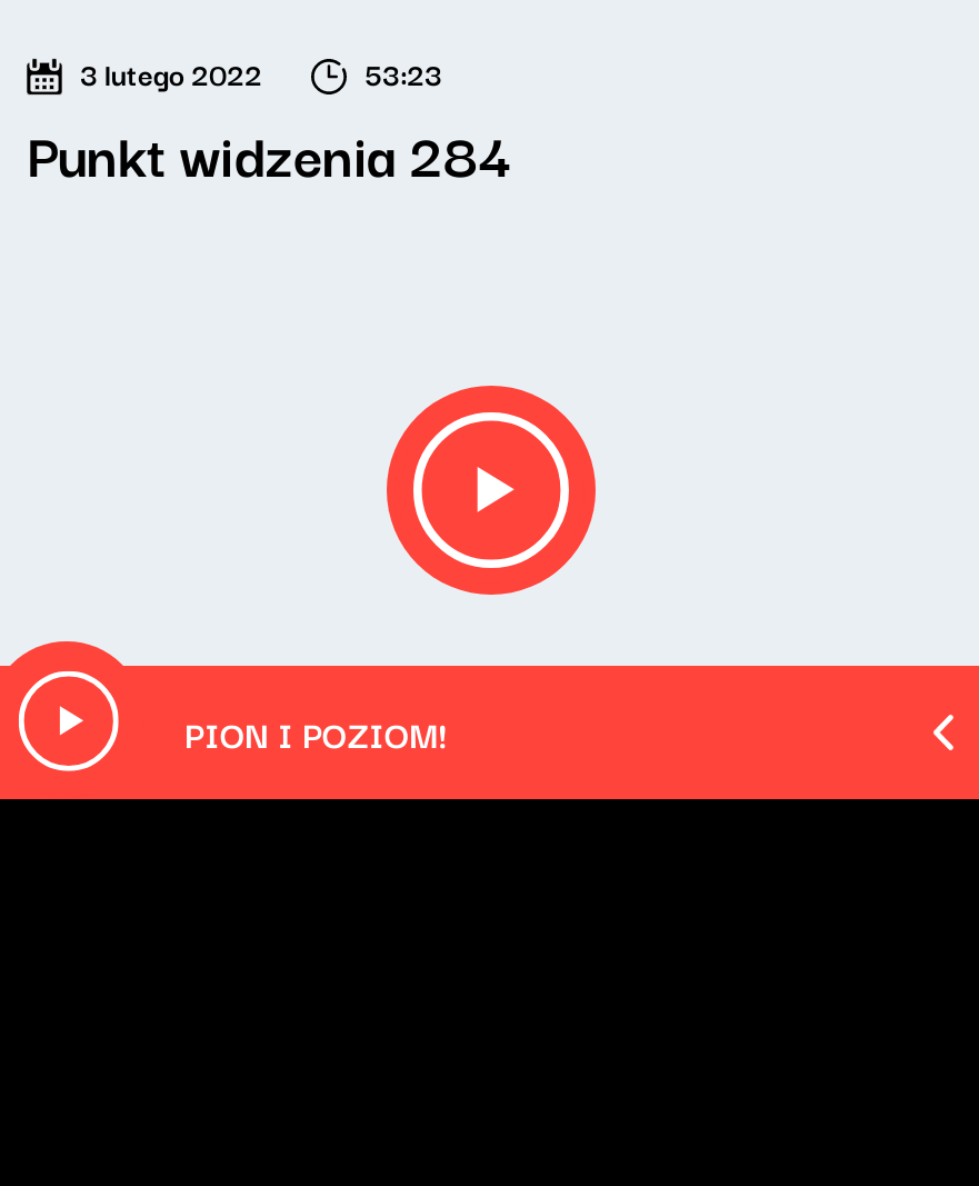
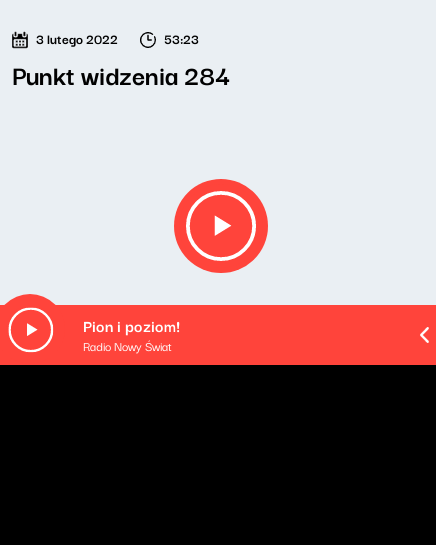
[184,705,447,758] PION I POZIOM! -> [83,313,180,355] Pion i poziom! | Radio Nowy Świat

